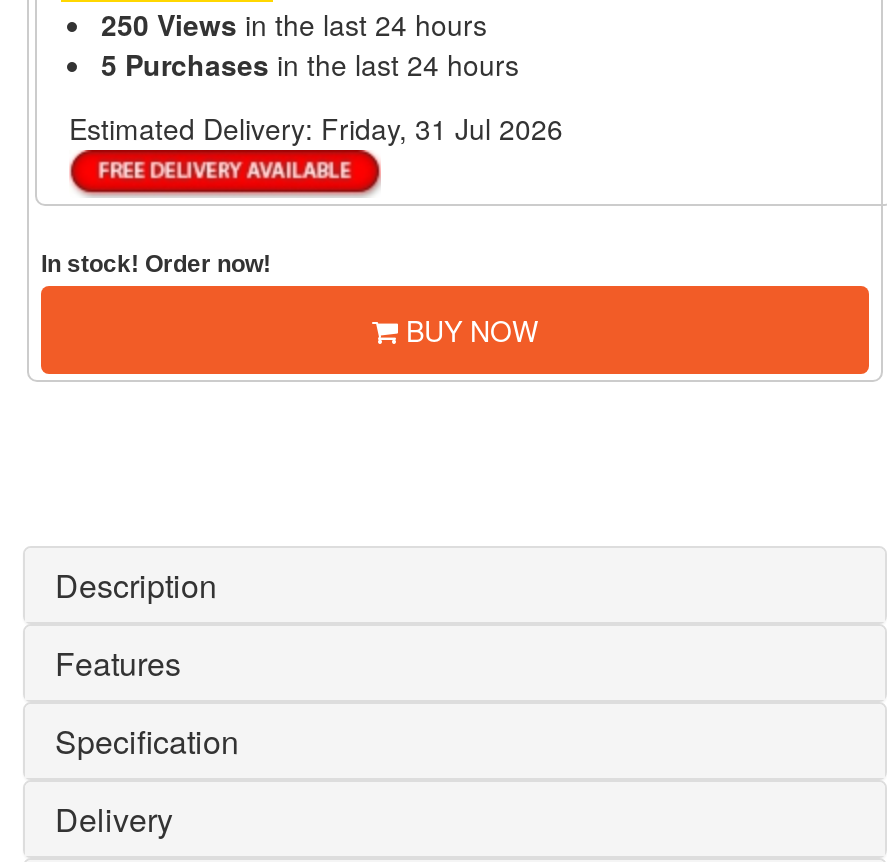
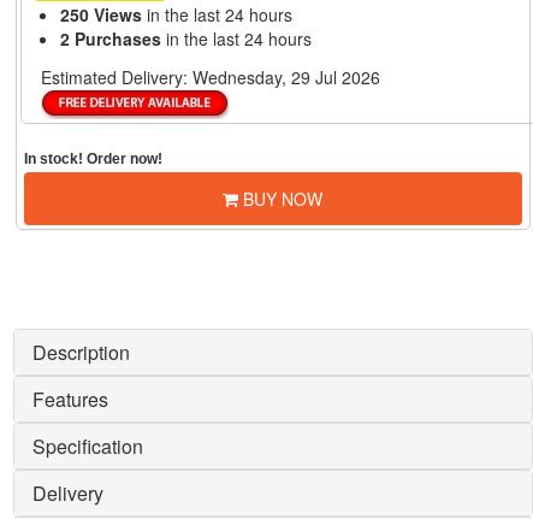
[101,45,519,85] 5 Purchases in the last 24 hours -> [60,27,312,51] 2 Purchases in the last 24 hours
[69,109,563,149] Estimated Delivery: Friday, 31 Jul 2026 -> [41,65,380,89] Estimated Delivery: Wednesday, 29 Jul 2026

